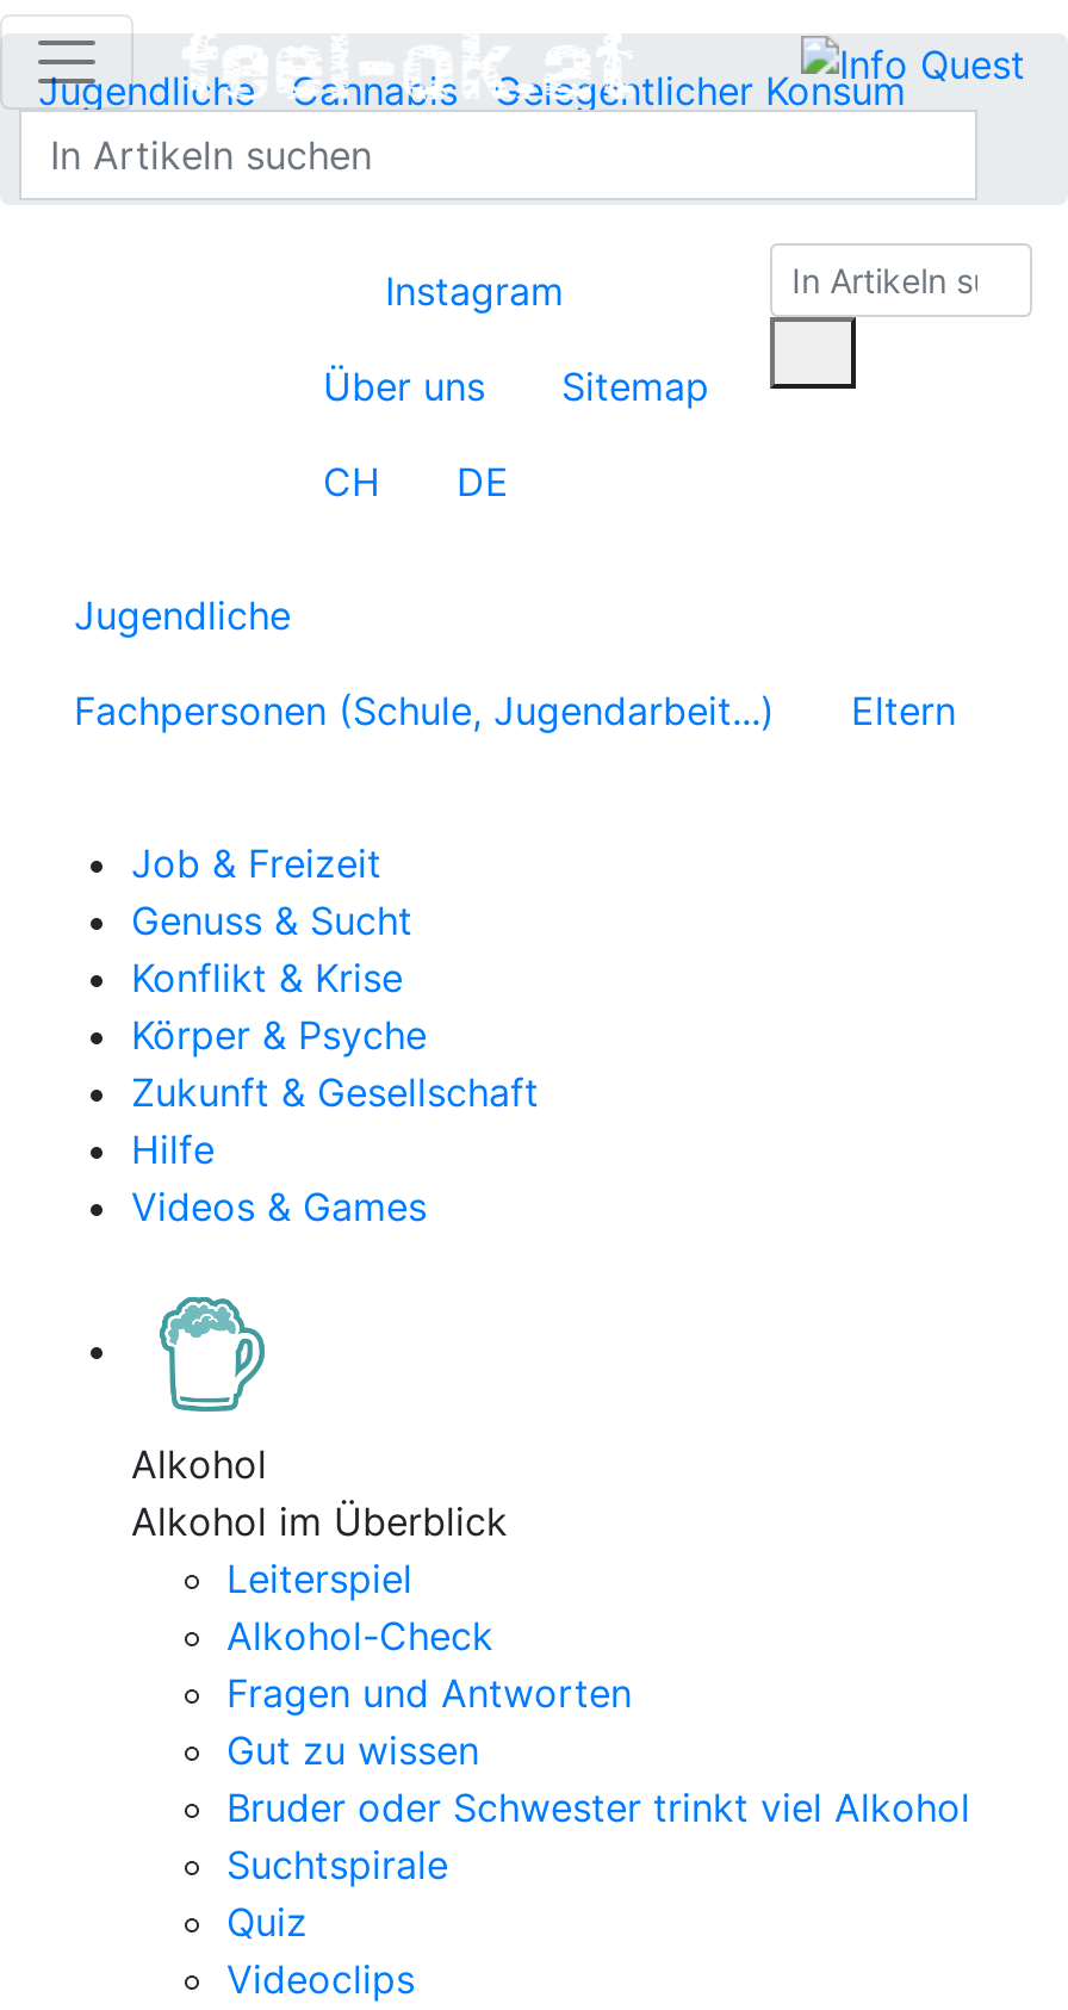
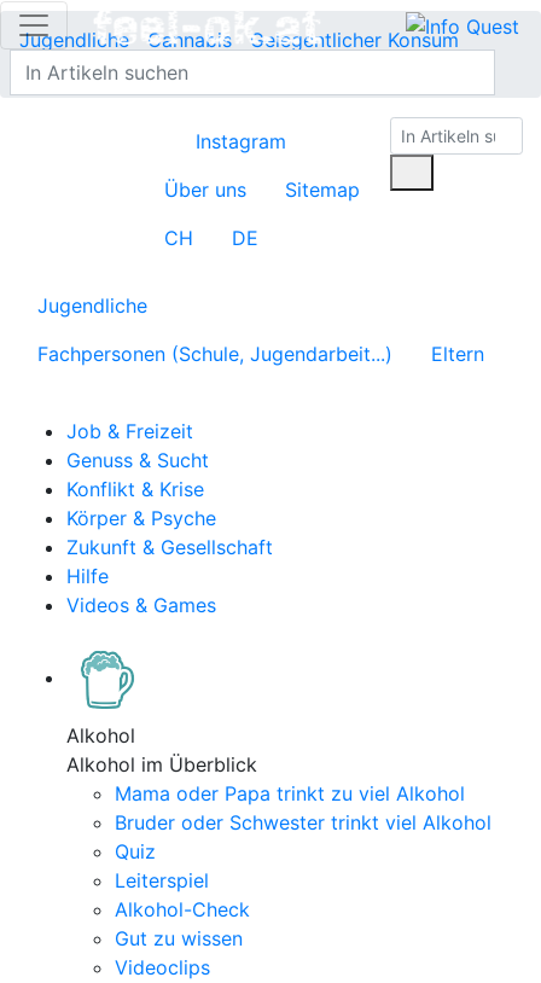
none -> [115,781,465,805] Mama oder Papa trinkt zu viel Alkohol
moved [226,1555,493,1660] -> [115,868,250,921]: Leiterspiel | Alkohol-Check
[226,1669,632,1717] Fragen und Antworten -> none
moved [226,1726,479,1774] -> [115,926,243,950]: Gut zu wissen
moved [226,1783,970,1946] -> [115,810,491,863]: Bruder oder Schwester trinkt viel Alkohol | Quiz
[226,1841,448,1888] Suchtspirale -> none

